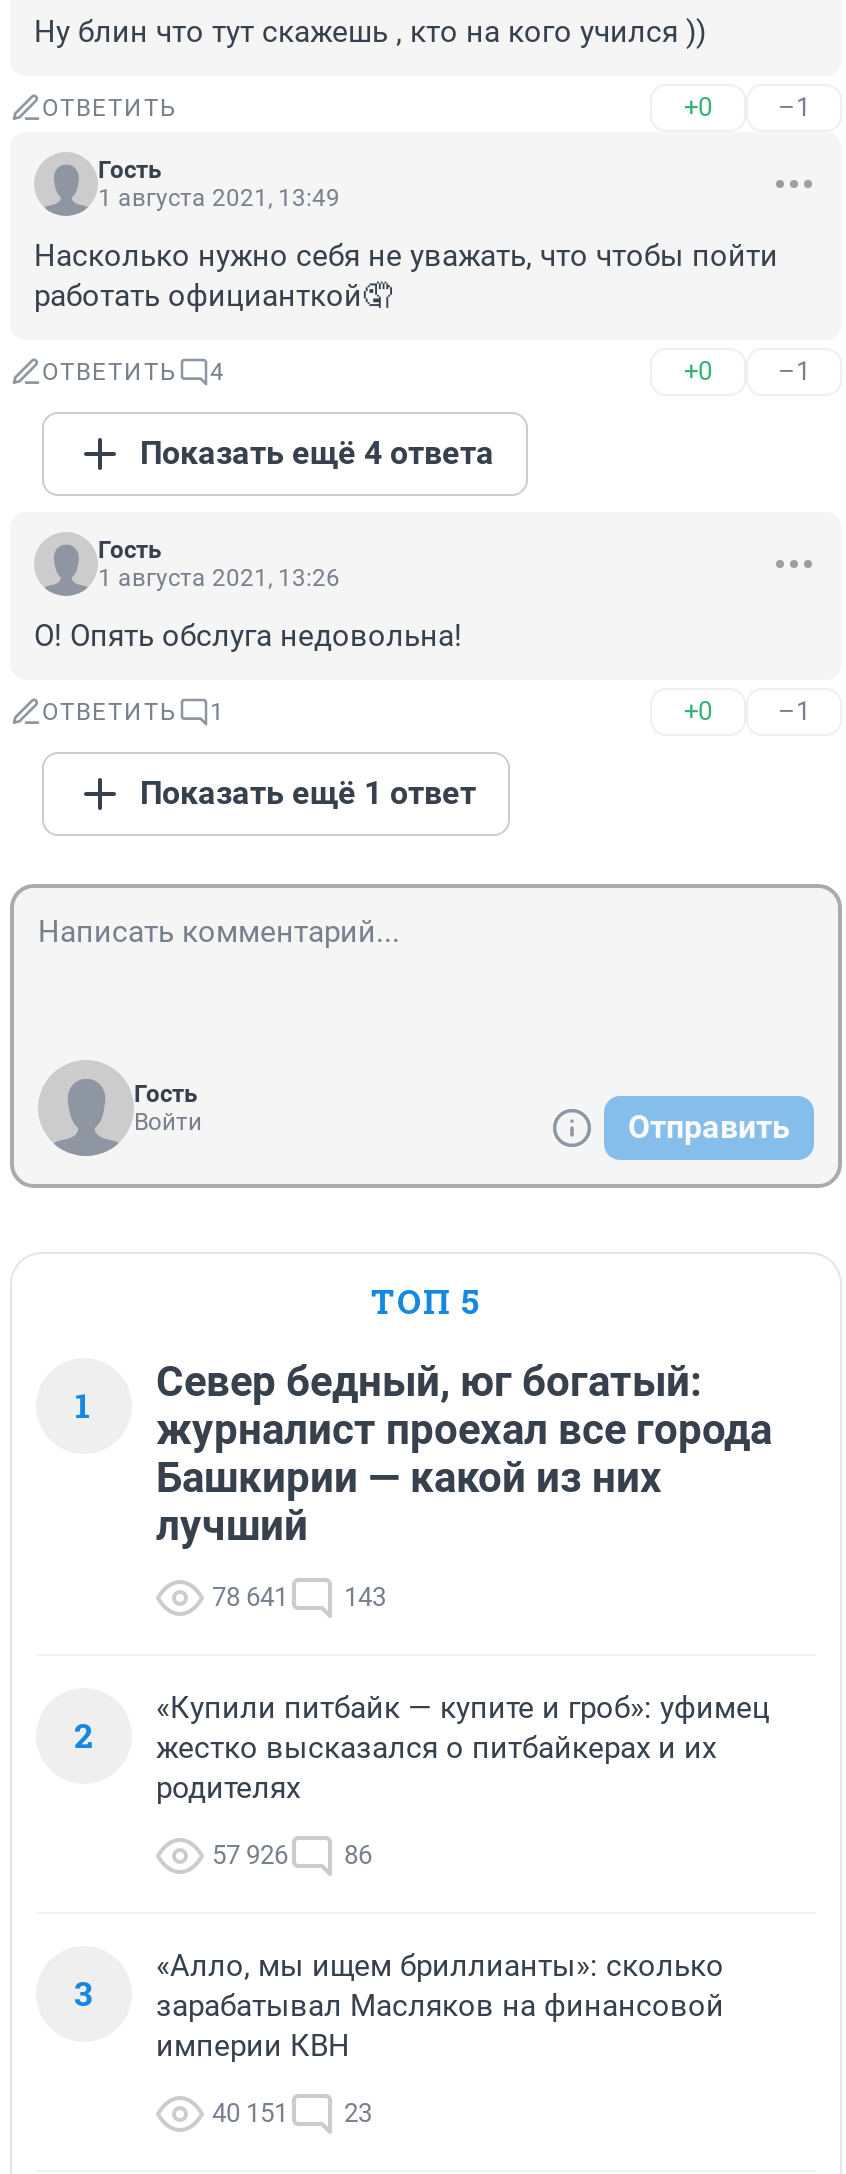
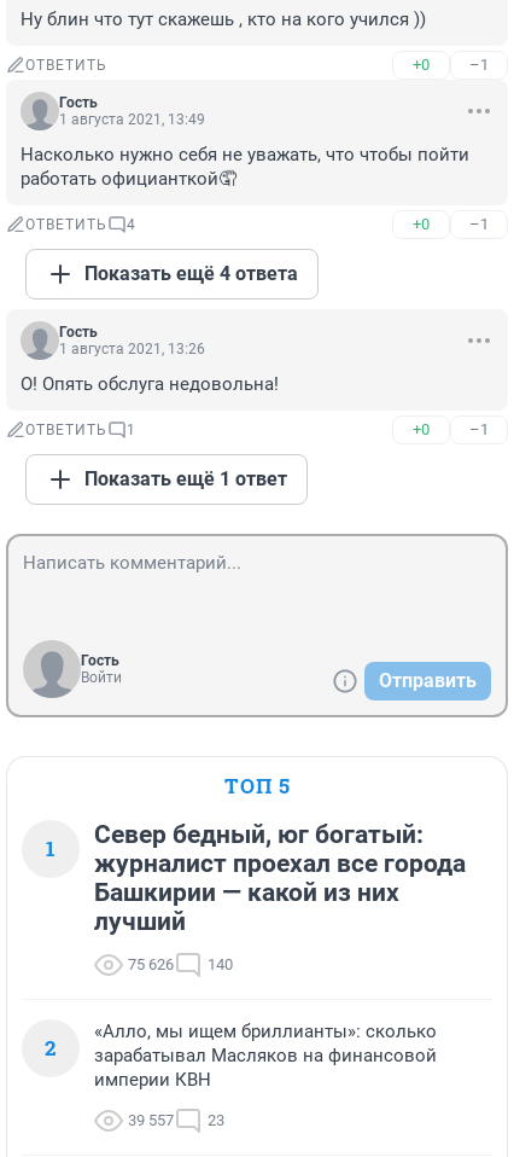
[212,1582,288,1612] 78 641 -> [128,955,174,974] 75 626
[344,1582,386,1612] 143 -> [208,955,233,974] 140
[74,1690,770,2016] «Купили питбайк — купите и гроб»: уфимец | жестко высказался о питбайкерах и их | родителях | 57 926 | 86 | 3 -> none
[212,2098,372,2128] 40 151 23 -> [128,1111,224,1129] 39 557 23

